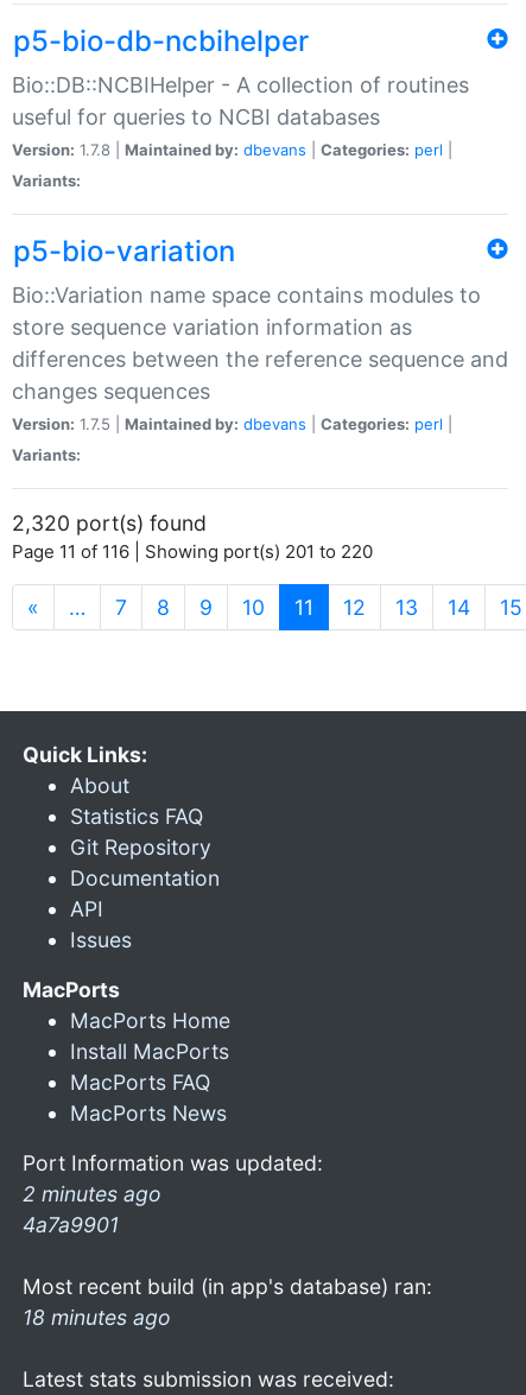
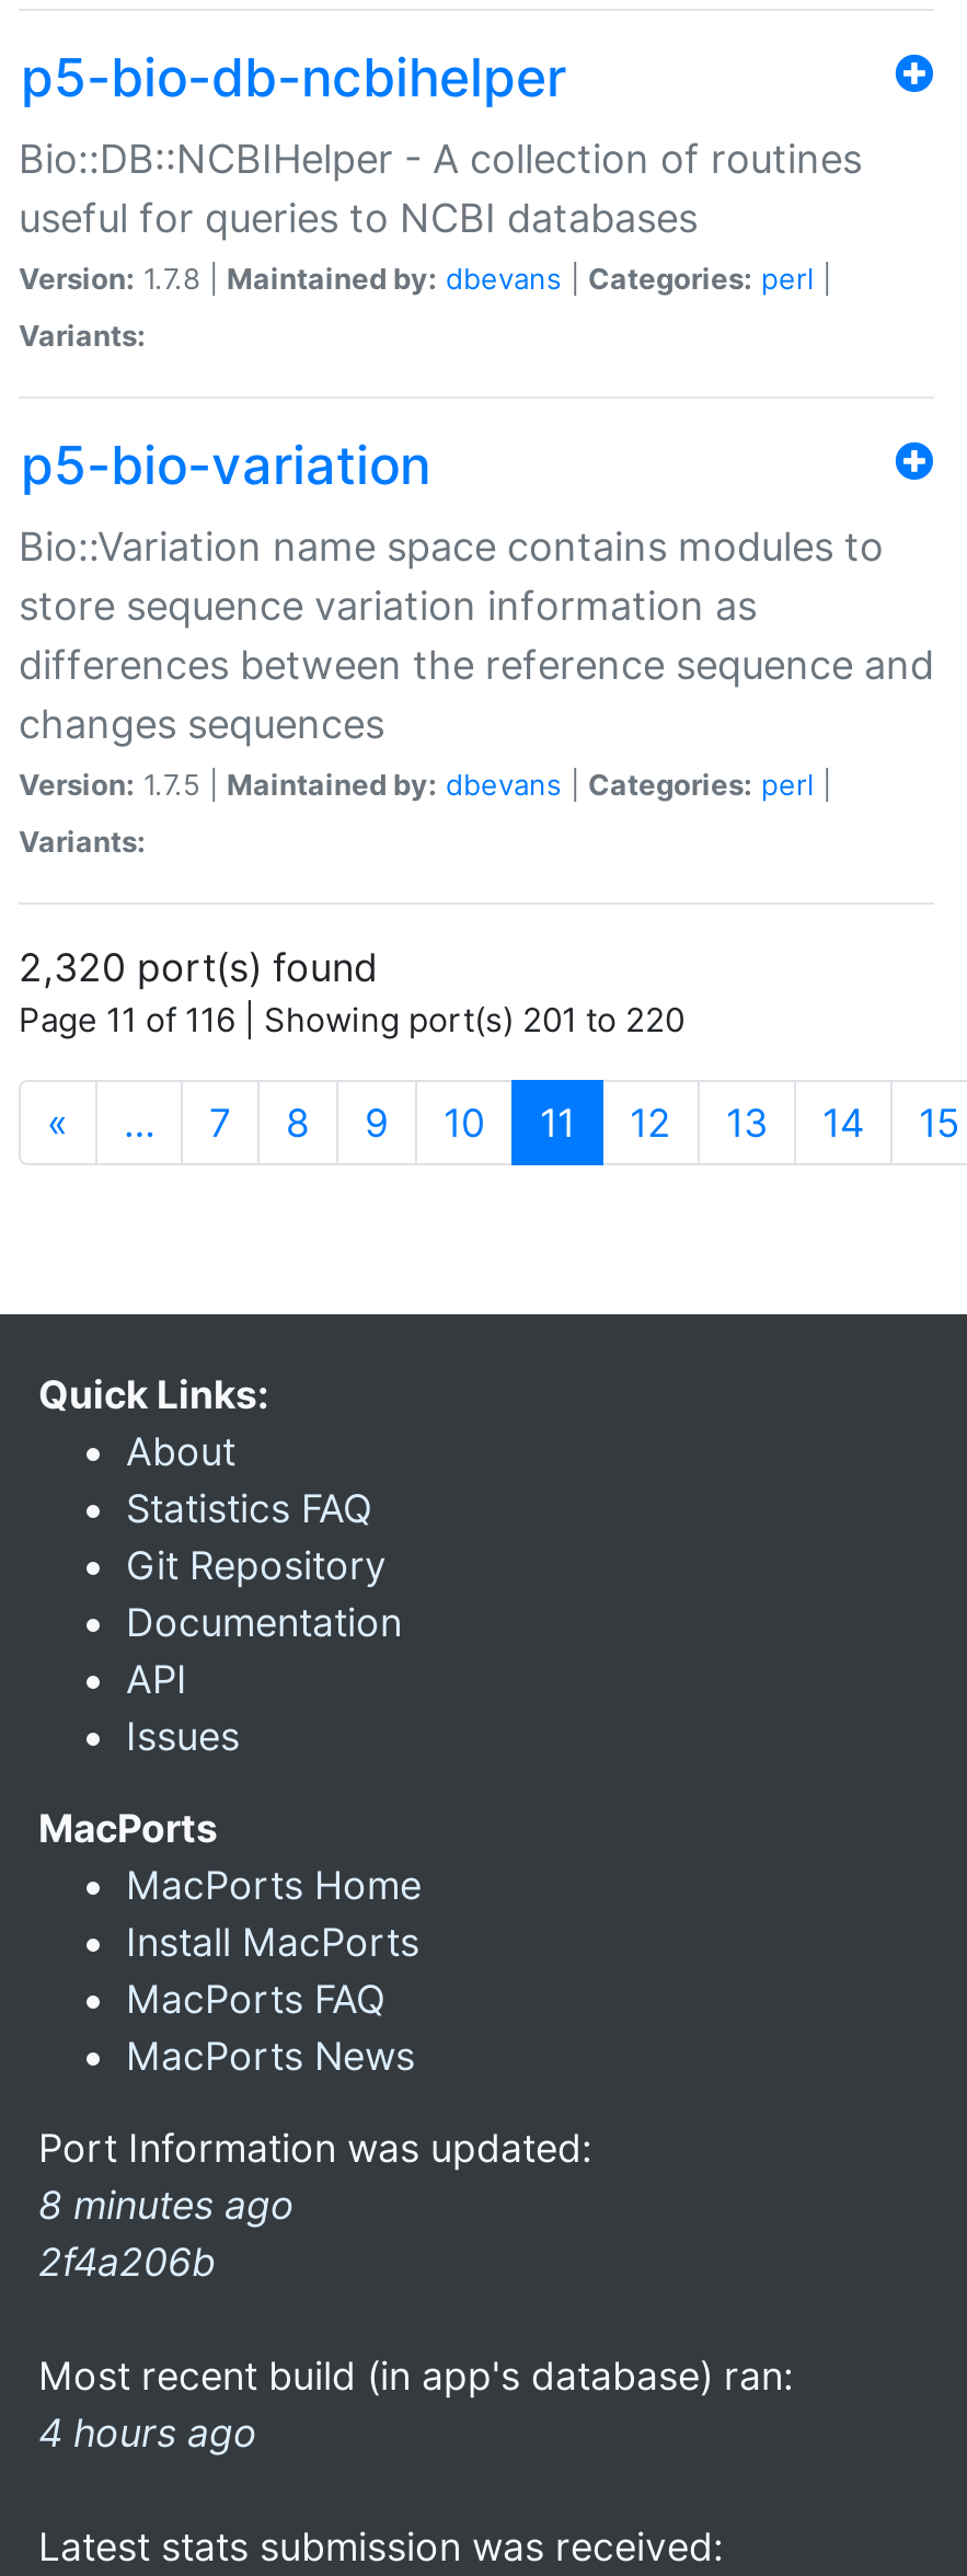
[23,1181,161,1237] 2 minutes ago | 4a7a9901 -> [38,2182,295,2285] 8 minutes ago | 2f4a206b
[23,1305,171,1330] 18 minutes ago -> [38,2410,257,2456] 4 hours ago

